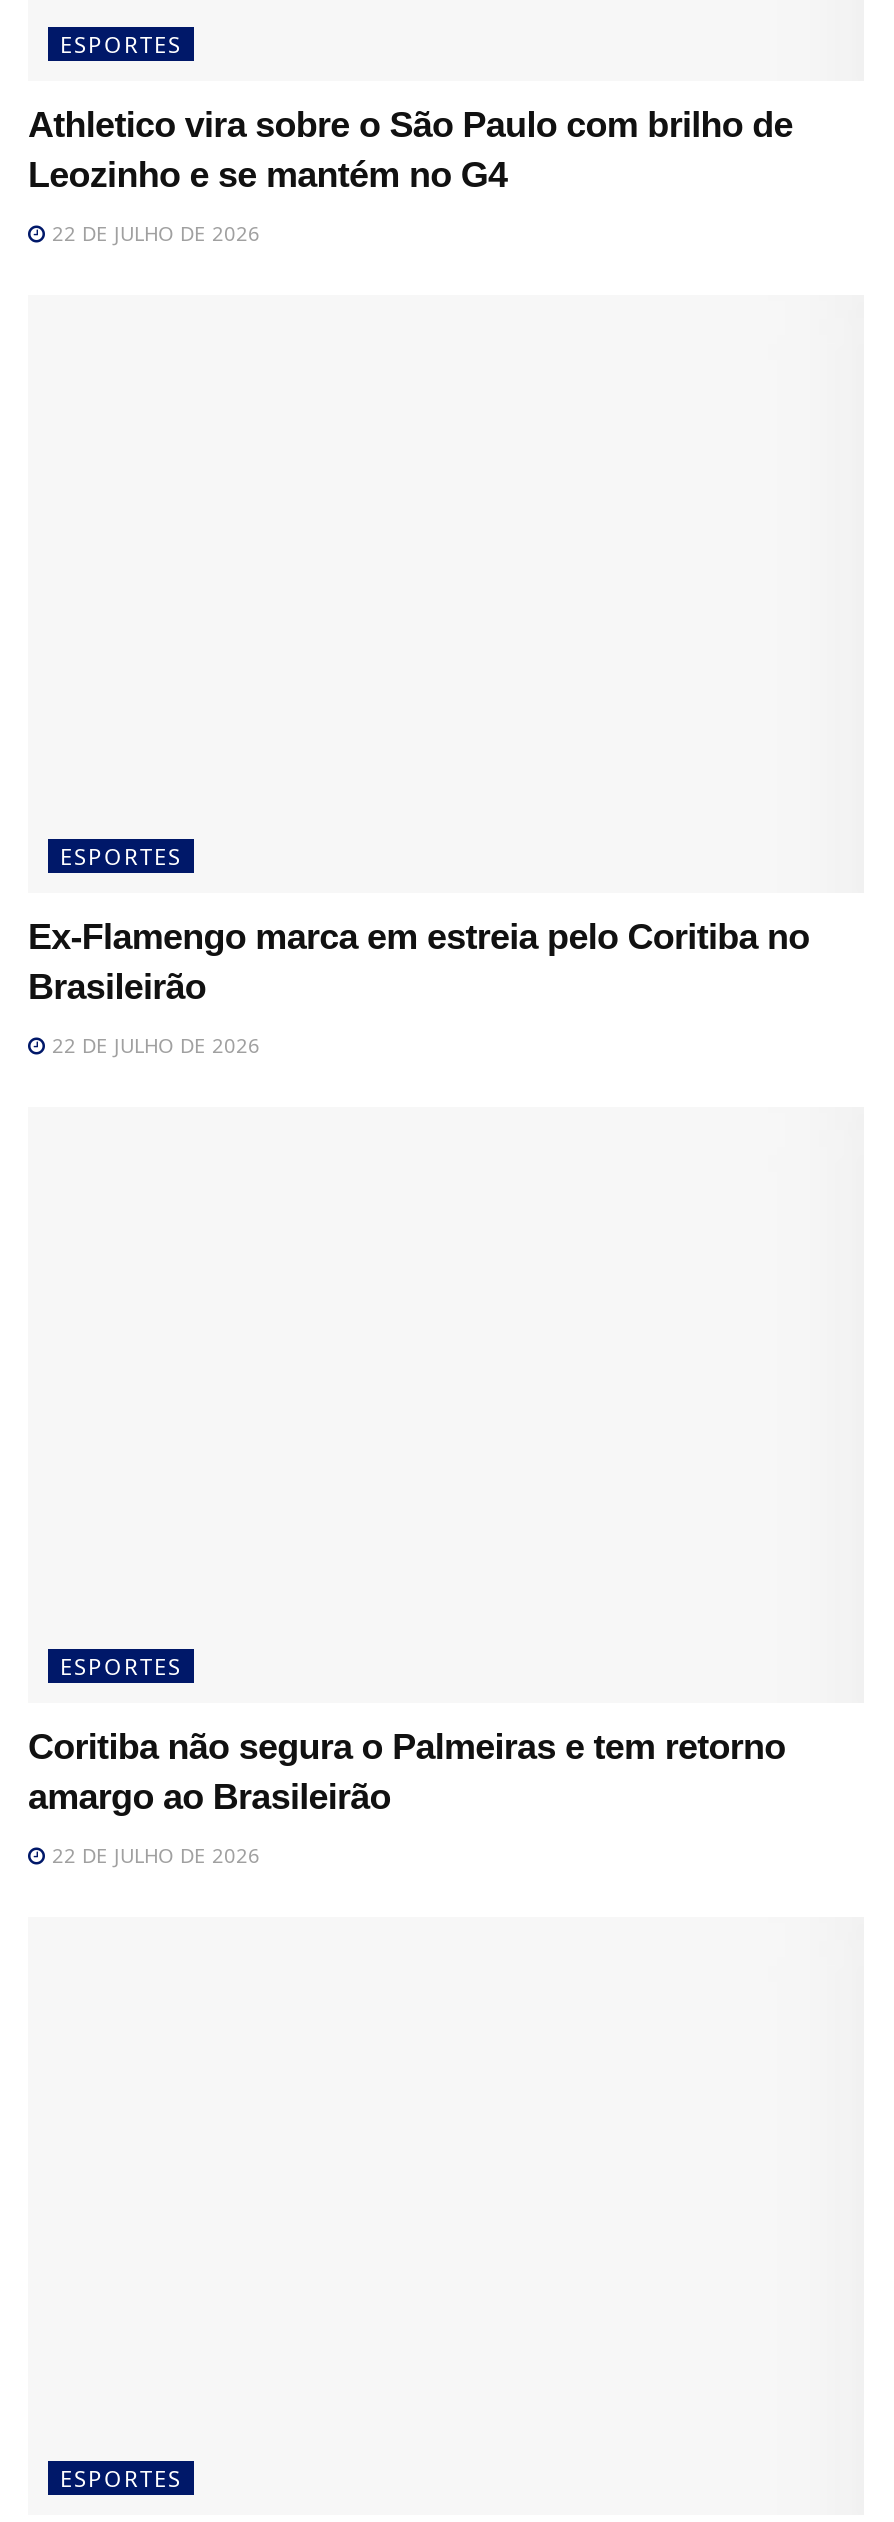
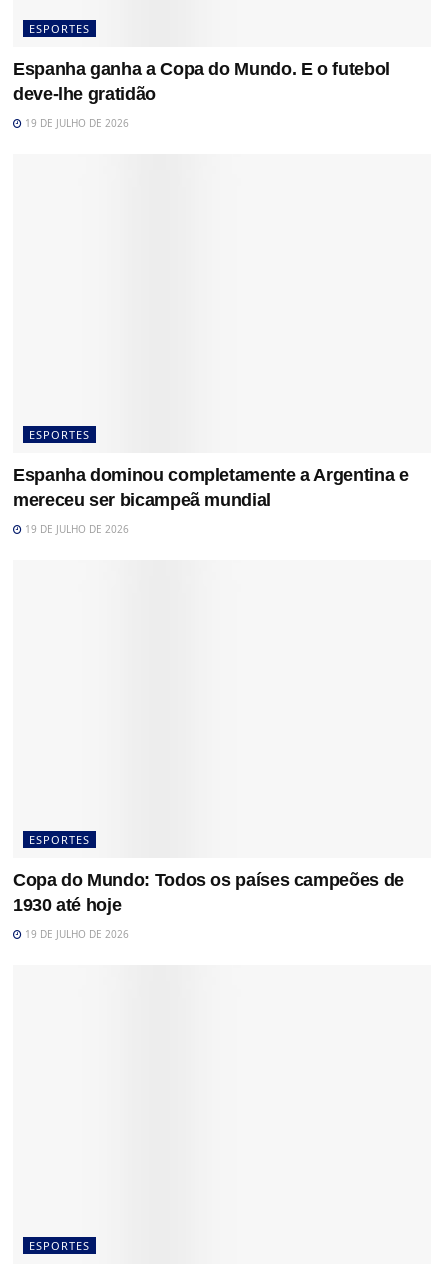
[28,104,793,194] Athletico vira sobre o São Paulo com brilho de | Leozinho e se mantém no G4 -> [13,59,390,104] Espanha ganha a Copa do Mundo. E o futebol | deve-lhe gratidão
[46,218,260,246] 22 DE JULHO DE 2026 -> [22,116,129,130] 19 DE JULHO DE 2026
[28,916,810,1006] Ex-Flamengo marca em estreia pelo Coritiba no | Brasileirão -> [13,464,408,509] Espanha dominou completamente a Argentina e | mereceu ser bicampeã mundial
[46,1030,260,1058] 22 DE JULHO DE 2026 -> [22,521,129,535] 19 DE JULHO DE 2026
[28,1728,786,1818] Coritiba não segura o Palmeiras e tem retorno | amargo ao Brasileirão -> [13,870,404,915] Copa do Mundo: Todos os países campeões de | 1930 até hoje
[46,1842,260,1870] 22 DE JULHO DE 2026 -> [22,927,129,941] 19 DE JULHO DE 2026

